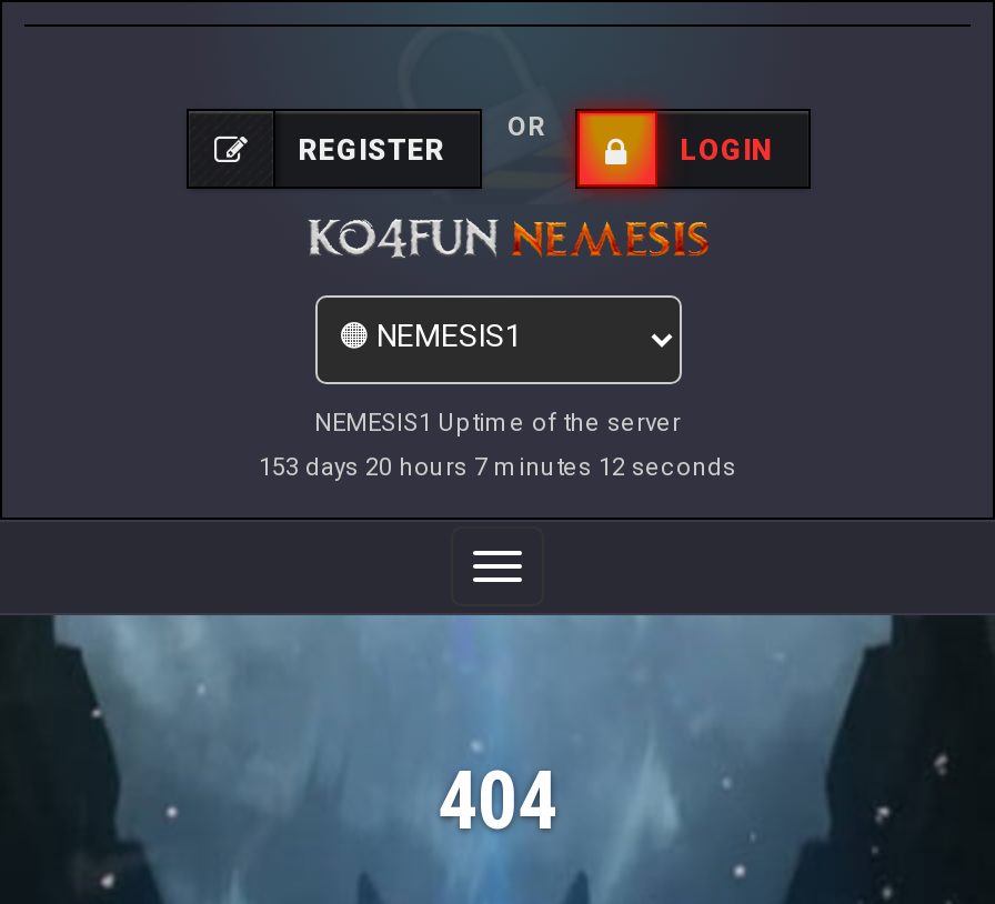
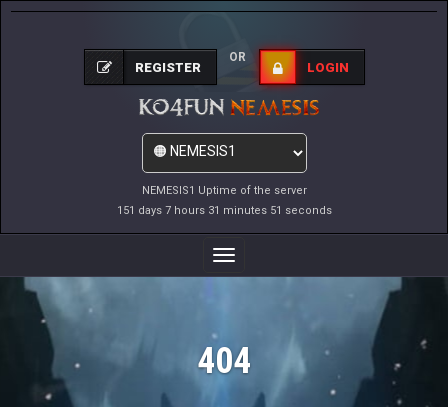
[259,453,736,482] 153 days 20 hours 7 minutes 12 seconds -> [116,204,331,217] 151 days 7 hours 31 minutes 51 seconds

